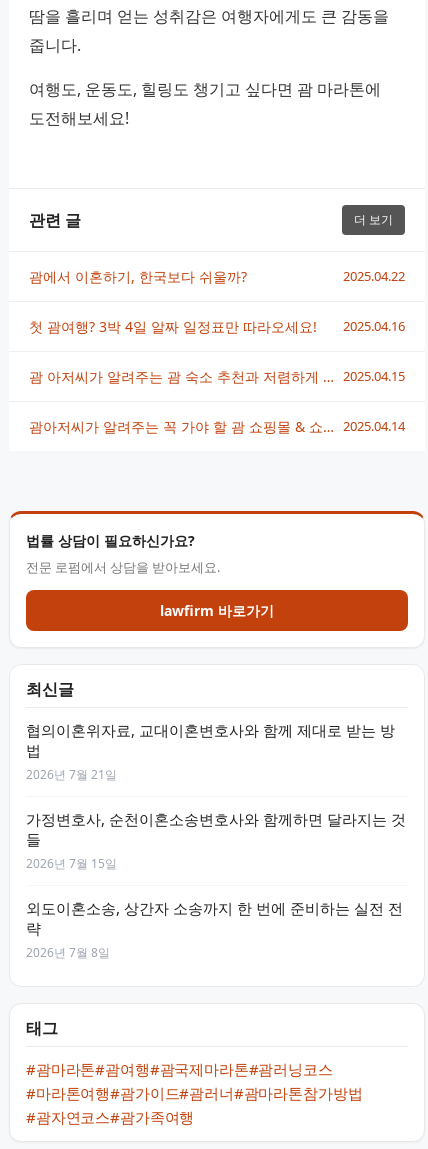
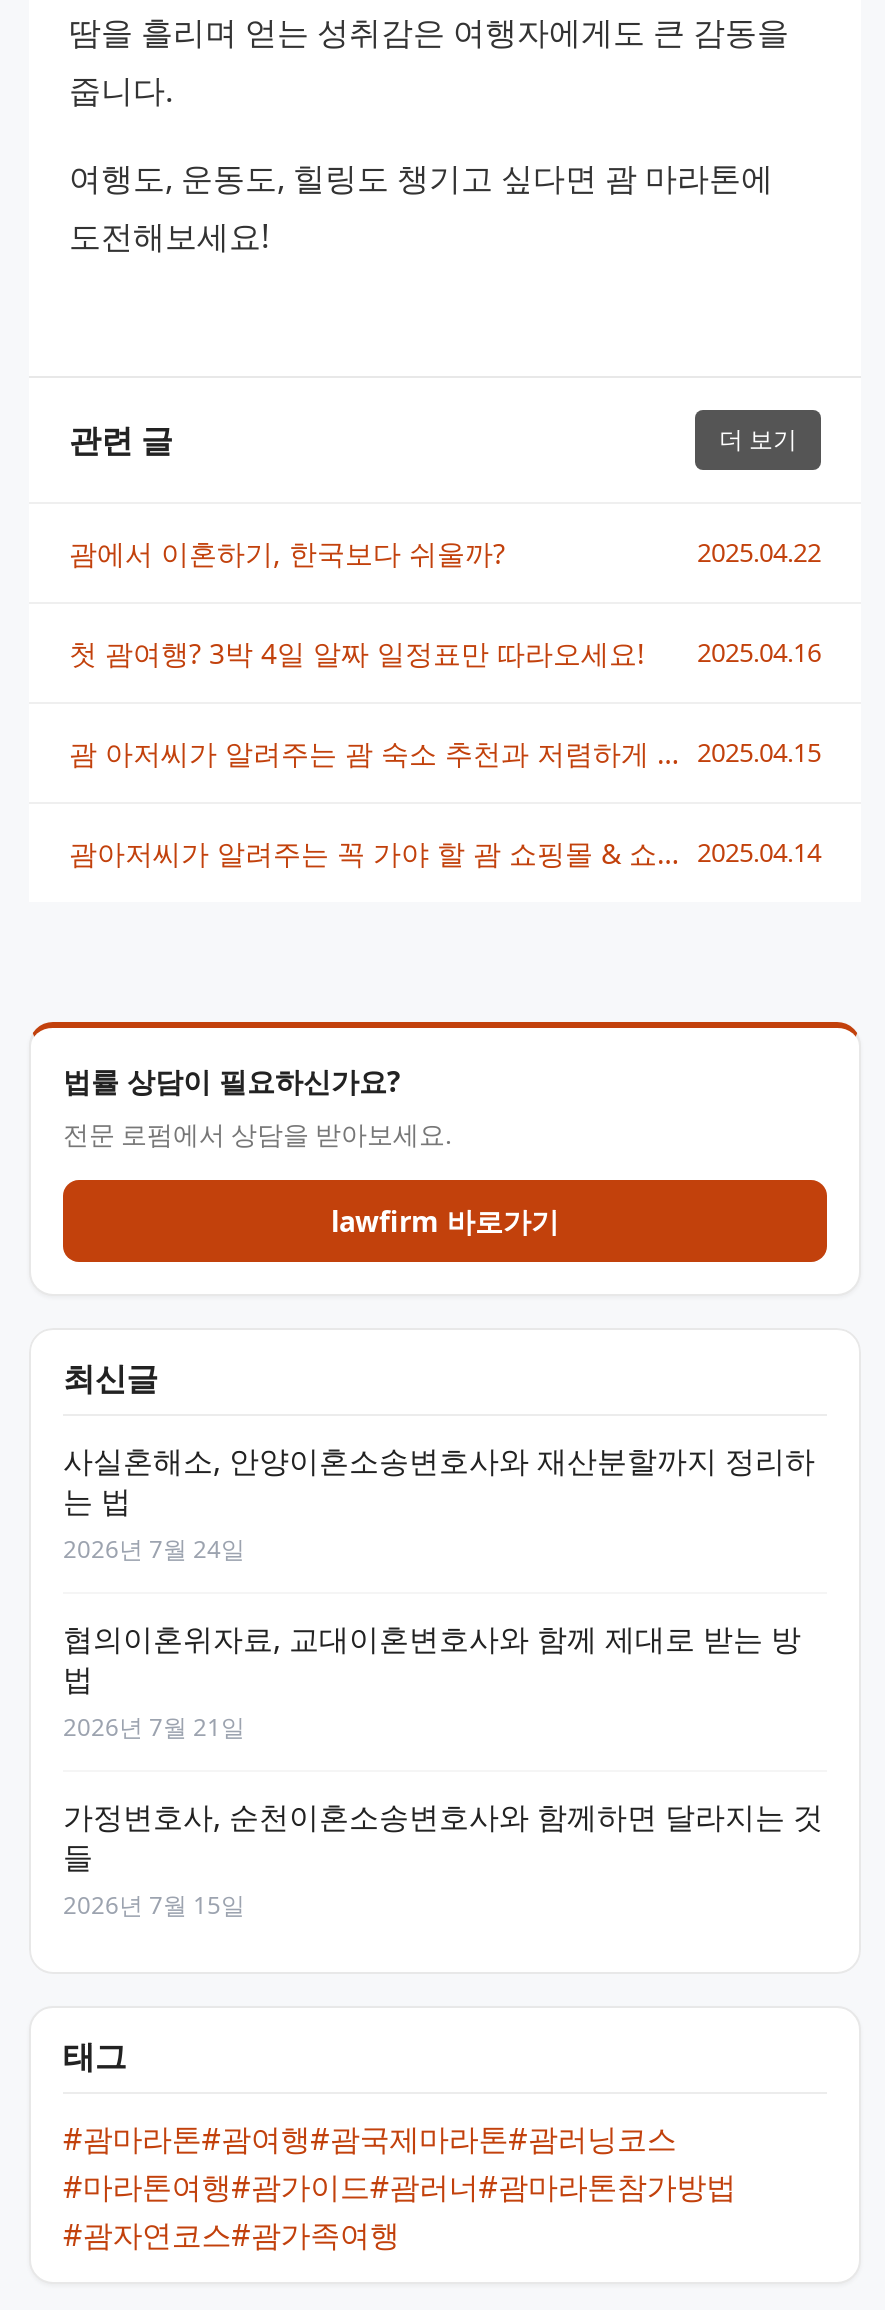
none -> [63,1441,815,1567] 사실혼해소, 안양이혼소송변호사와 재산분할까지 정리하 | 는 법 | 2026년 7월 24일
moved [26,720,406,872] -> [63,1619,823,1923]: 협의이혼위자료, 교대이혼변호사와 함께 제대로 받는 방 | 법 | 2026년 7월 21일 | 가정변호사, 순천이혼소송변호사와 함께하면 달라지는 것 | 들 | 2026년 7월 15일
[26,898,403,961] 외도이혼소송, 상간자 소송까지 한 번에 준비하는 실전 전 | 략 | 2026년 7월 8일 -> none

